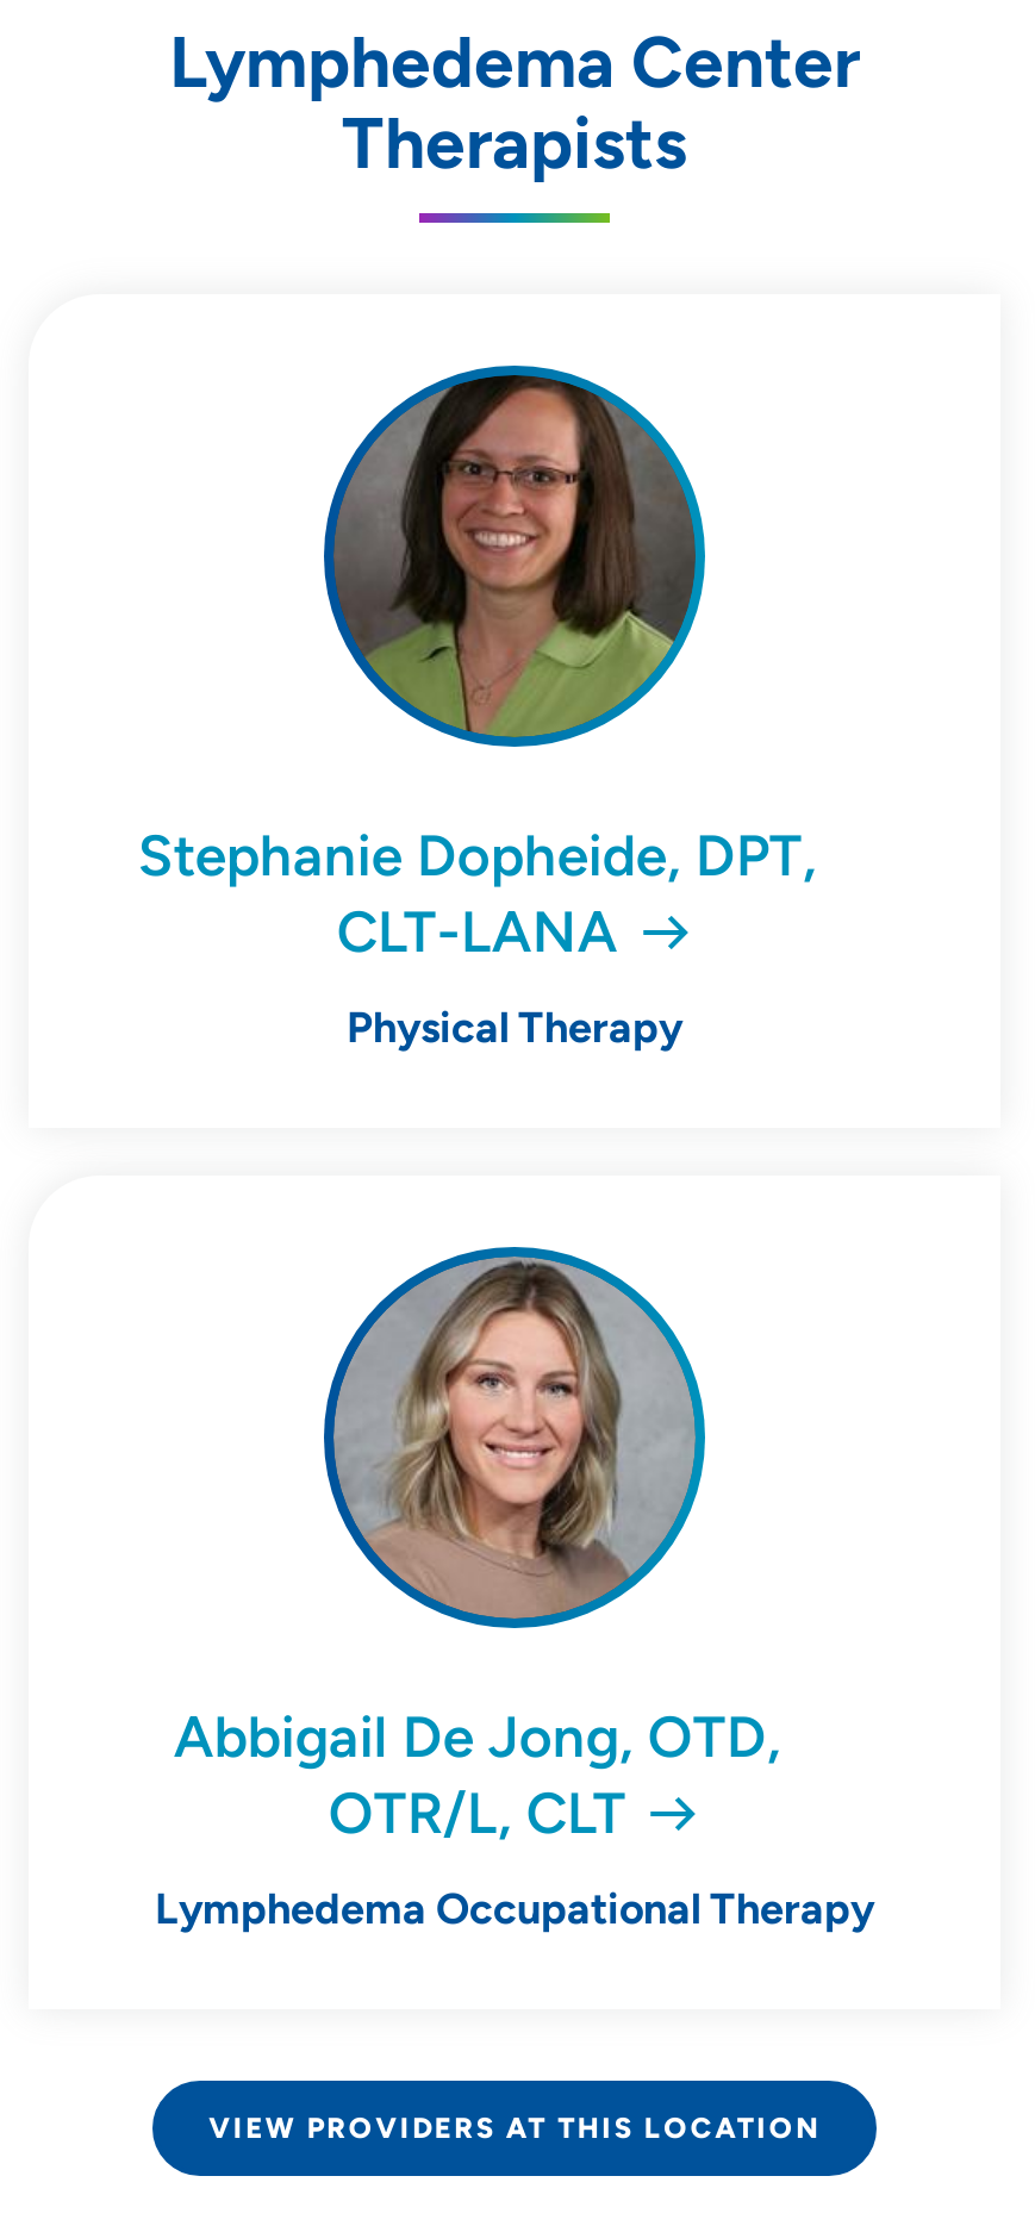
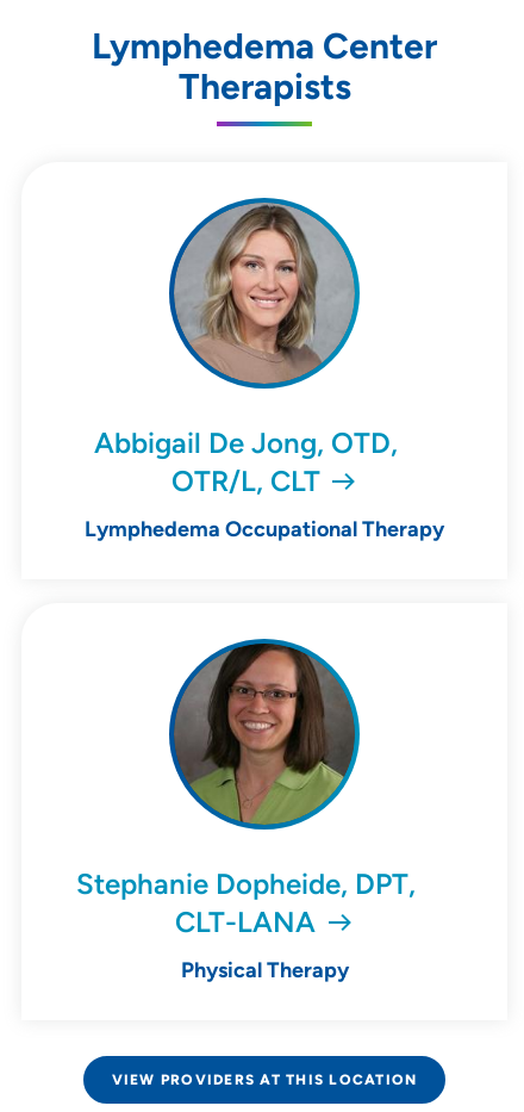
moved [138,373,817,1054] -> [76,642,416,983]: [image] | Stephanie Dopheide, DPT, | CLT-LANA | Physical Therapy
moved [155,1245,874,1935] -> [85,197,444,542]: [image] | Abbigail De Jong, OTD, | OTR/L, CLT | Lymphedema Occupational Therapy

